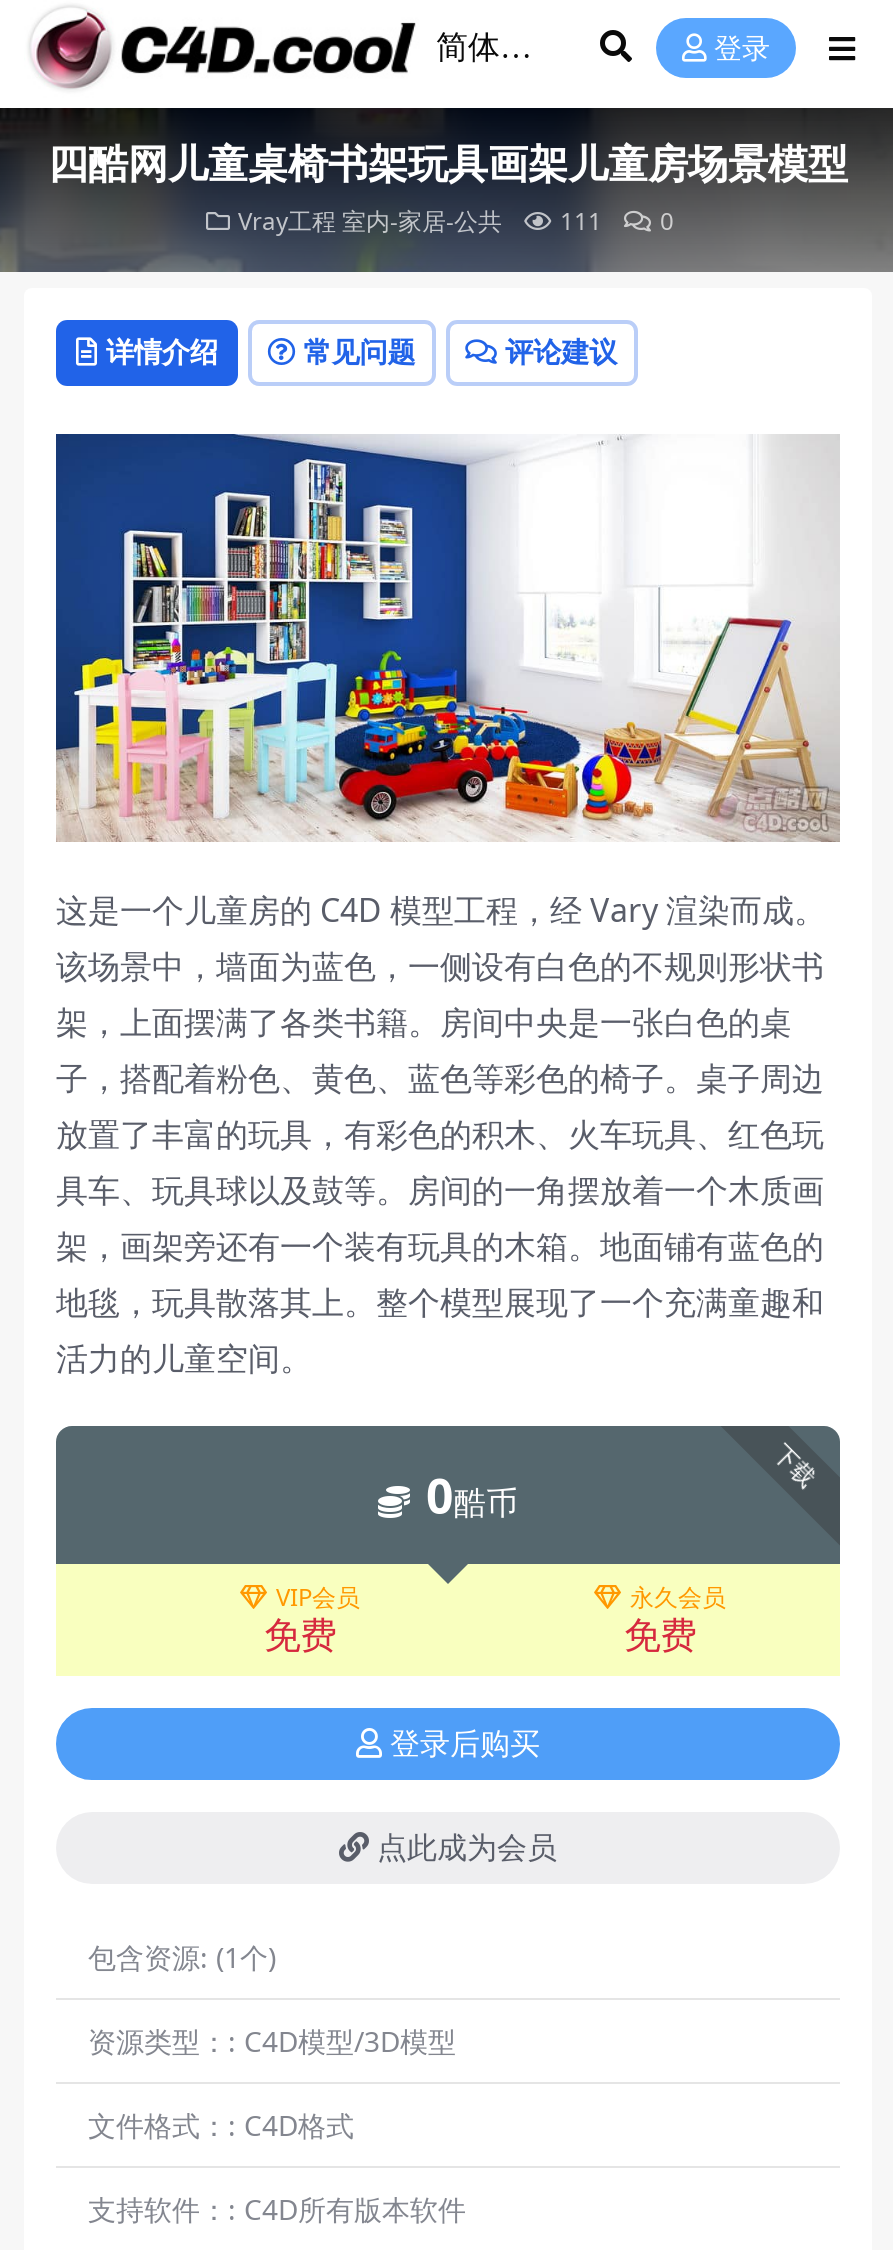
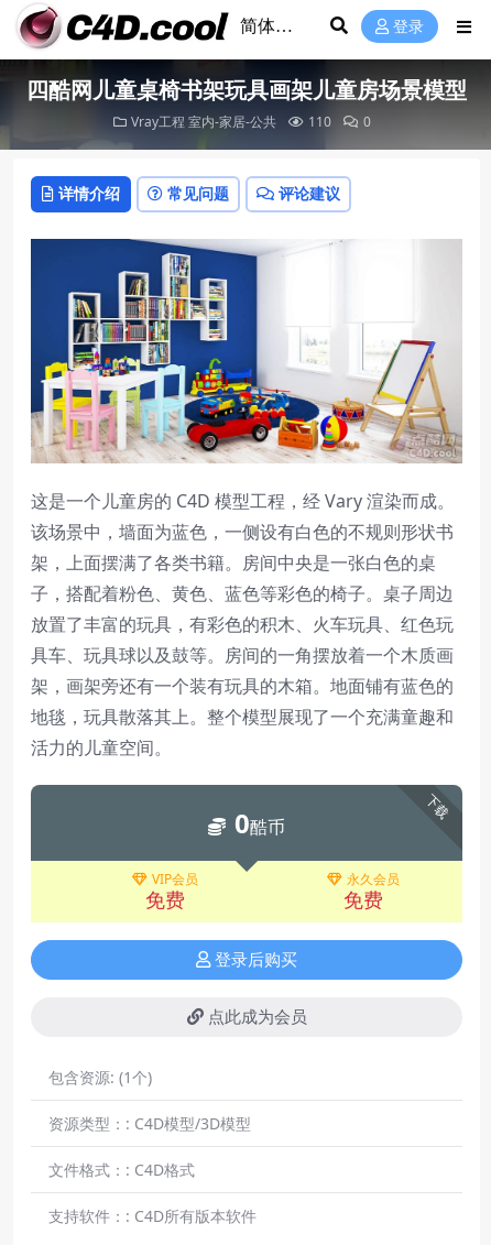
[238,204,674,238] Vray工程 室内-家居-公共 111 0 -> [131,112,371,131] Vray工程 室内-家居-公共 110 0

